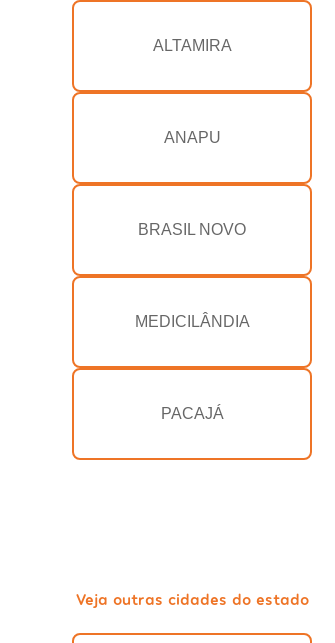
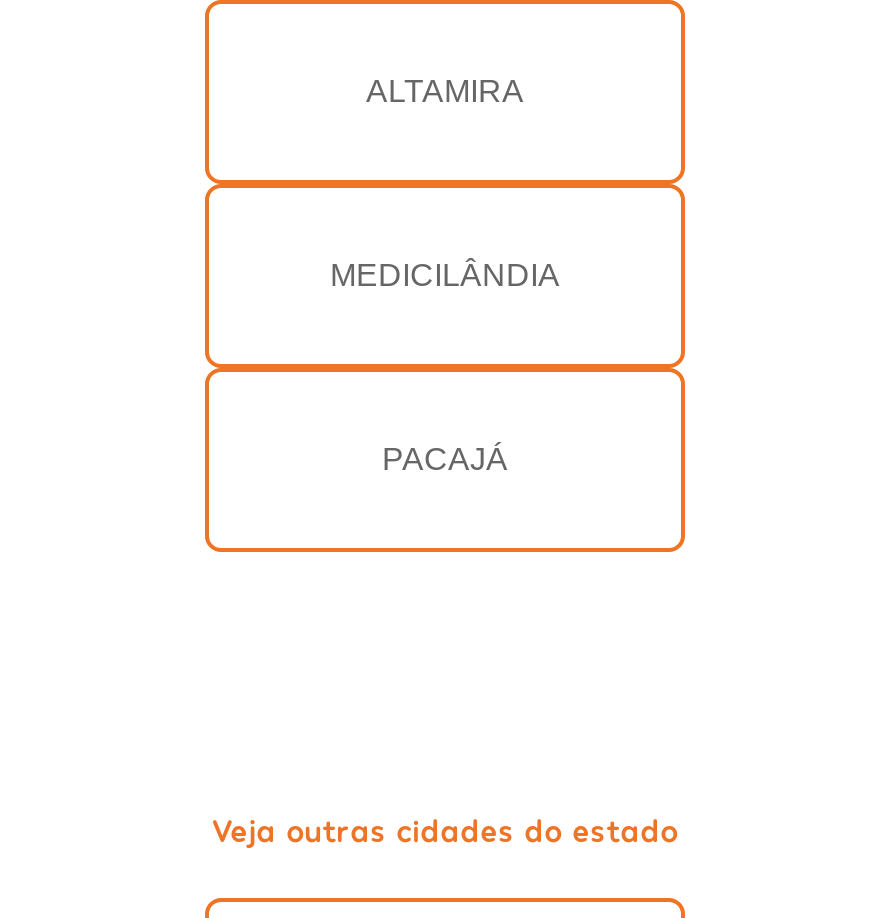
[163,129,220,146] ANAPU -> none
[138,221,246,238] BRASIL NOVO -> none

